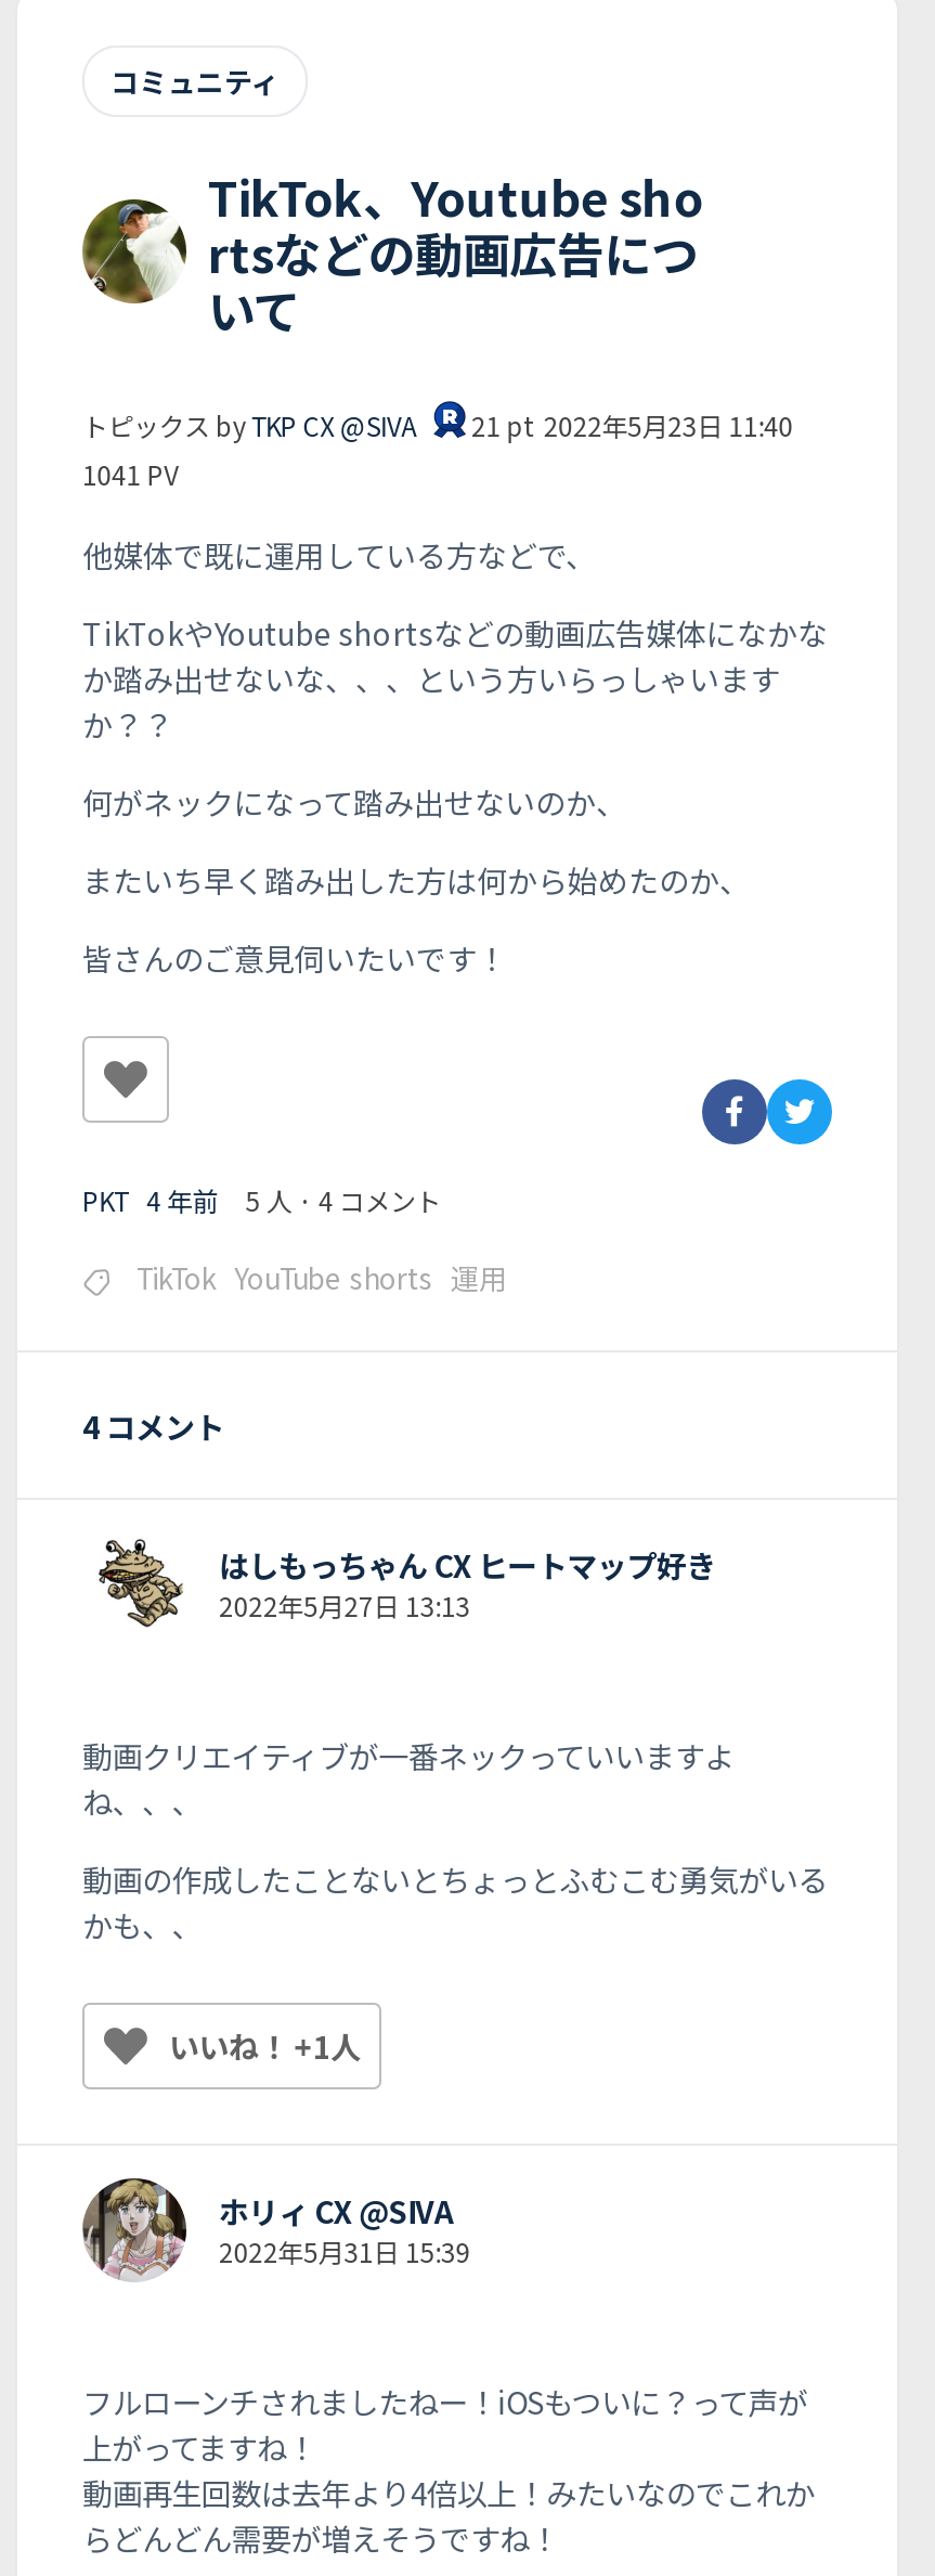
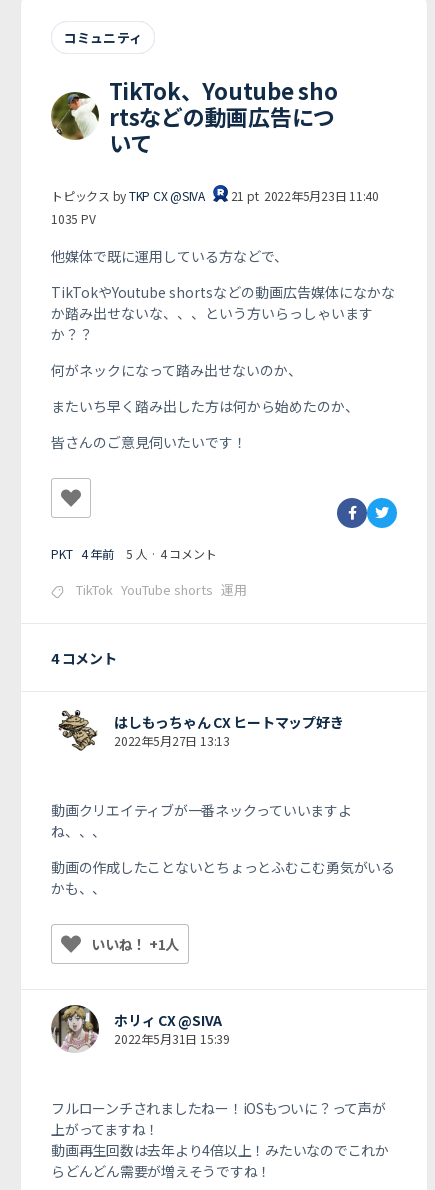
[82,456,178,493] 1041 PV -> [51,210,95,227] 1035 PV

